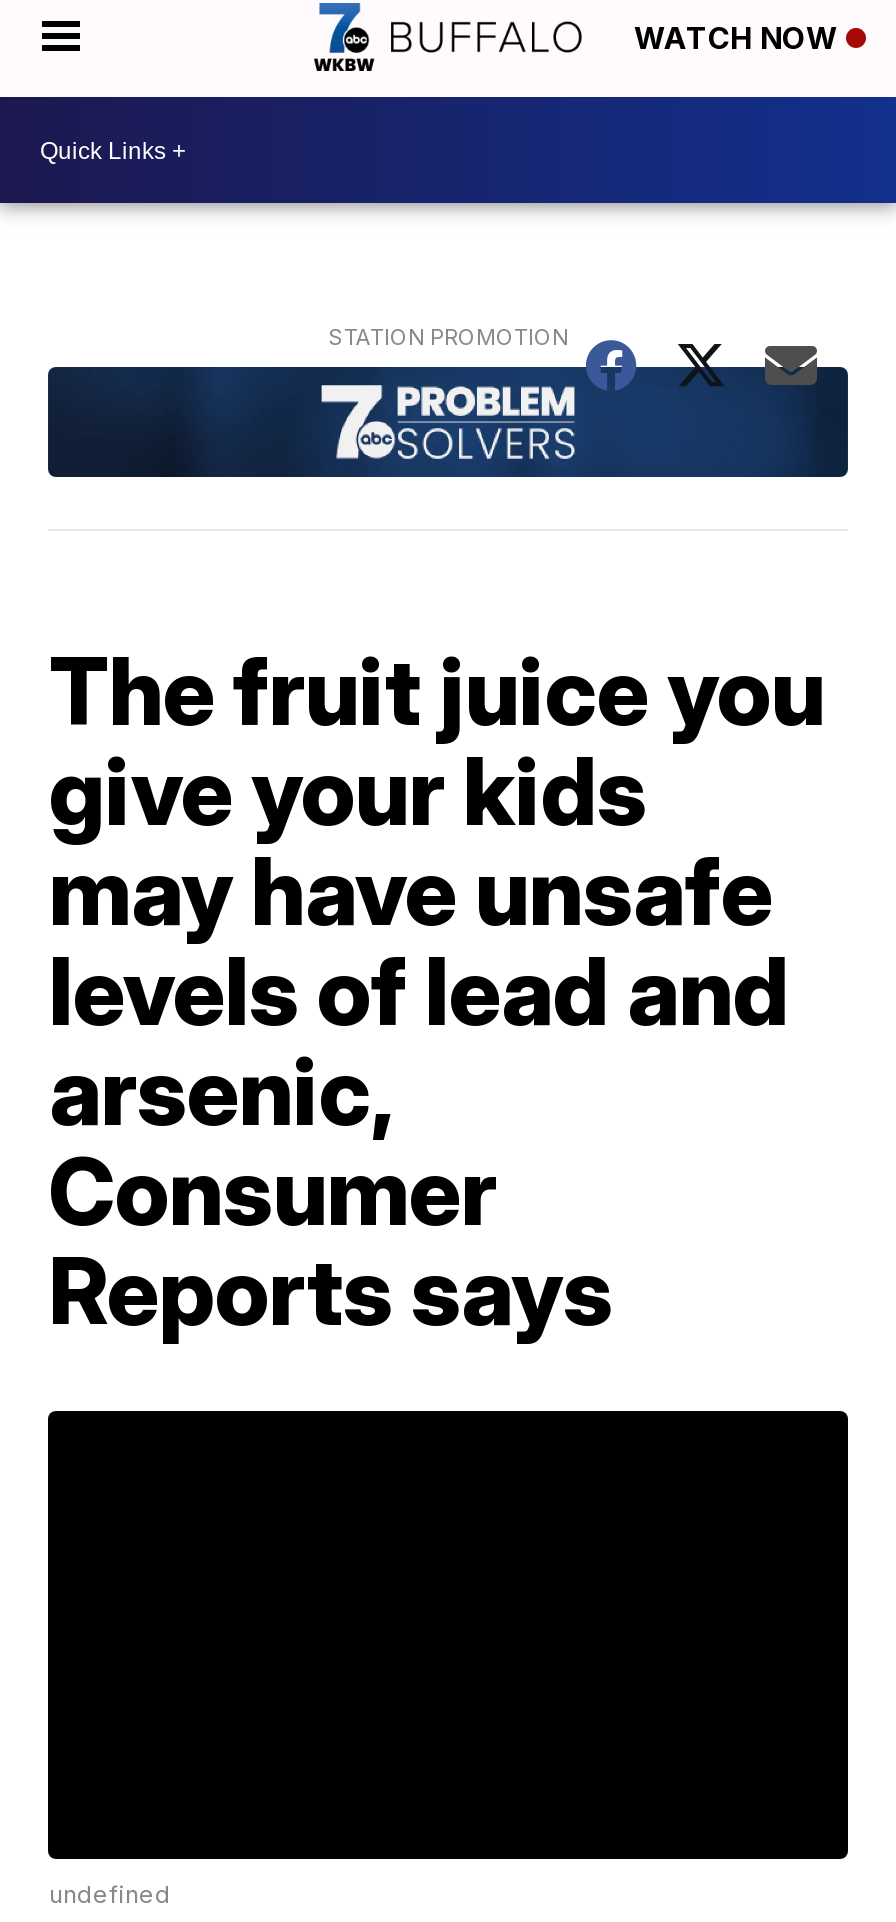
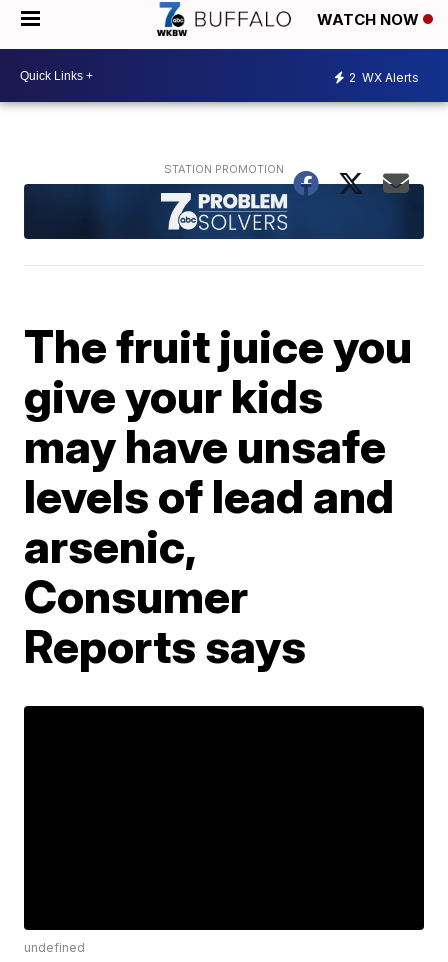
none -> [349,69,419,84] 2 WX Alerts

